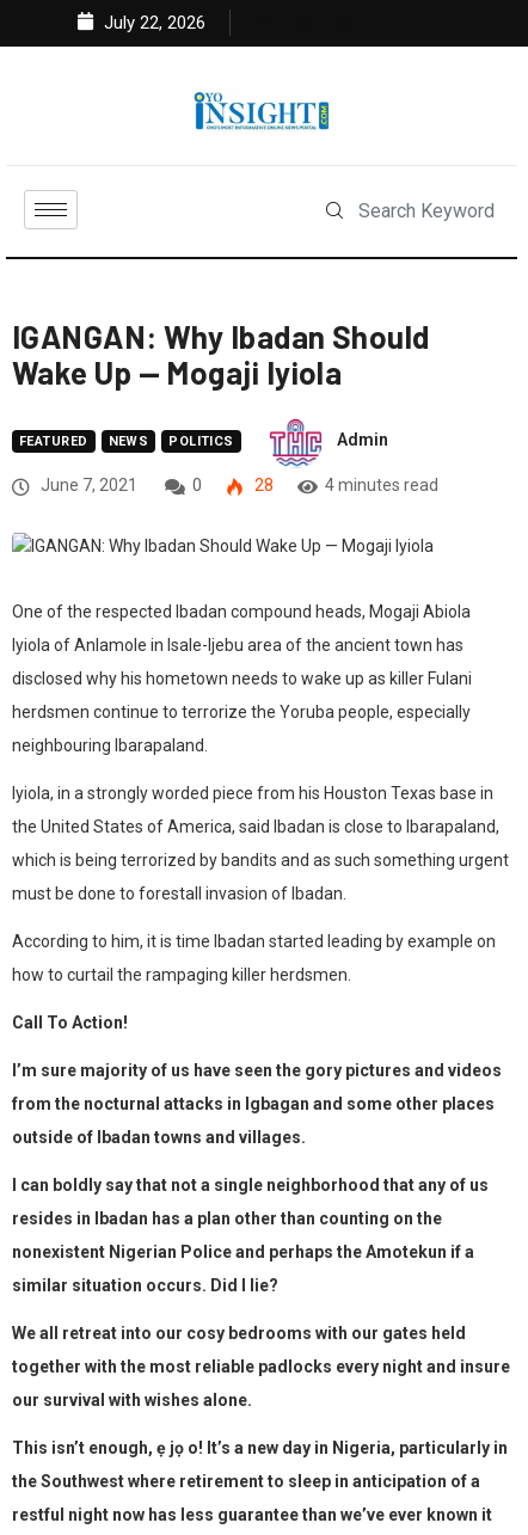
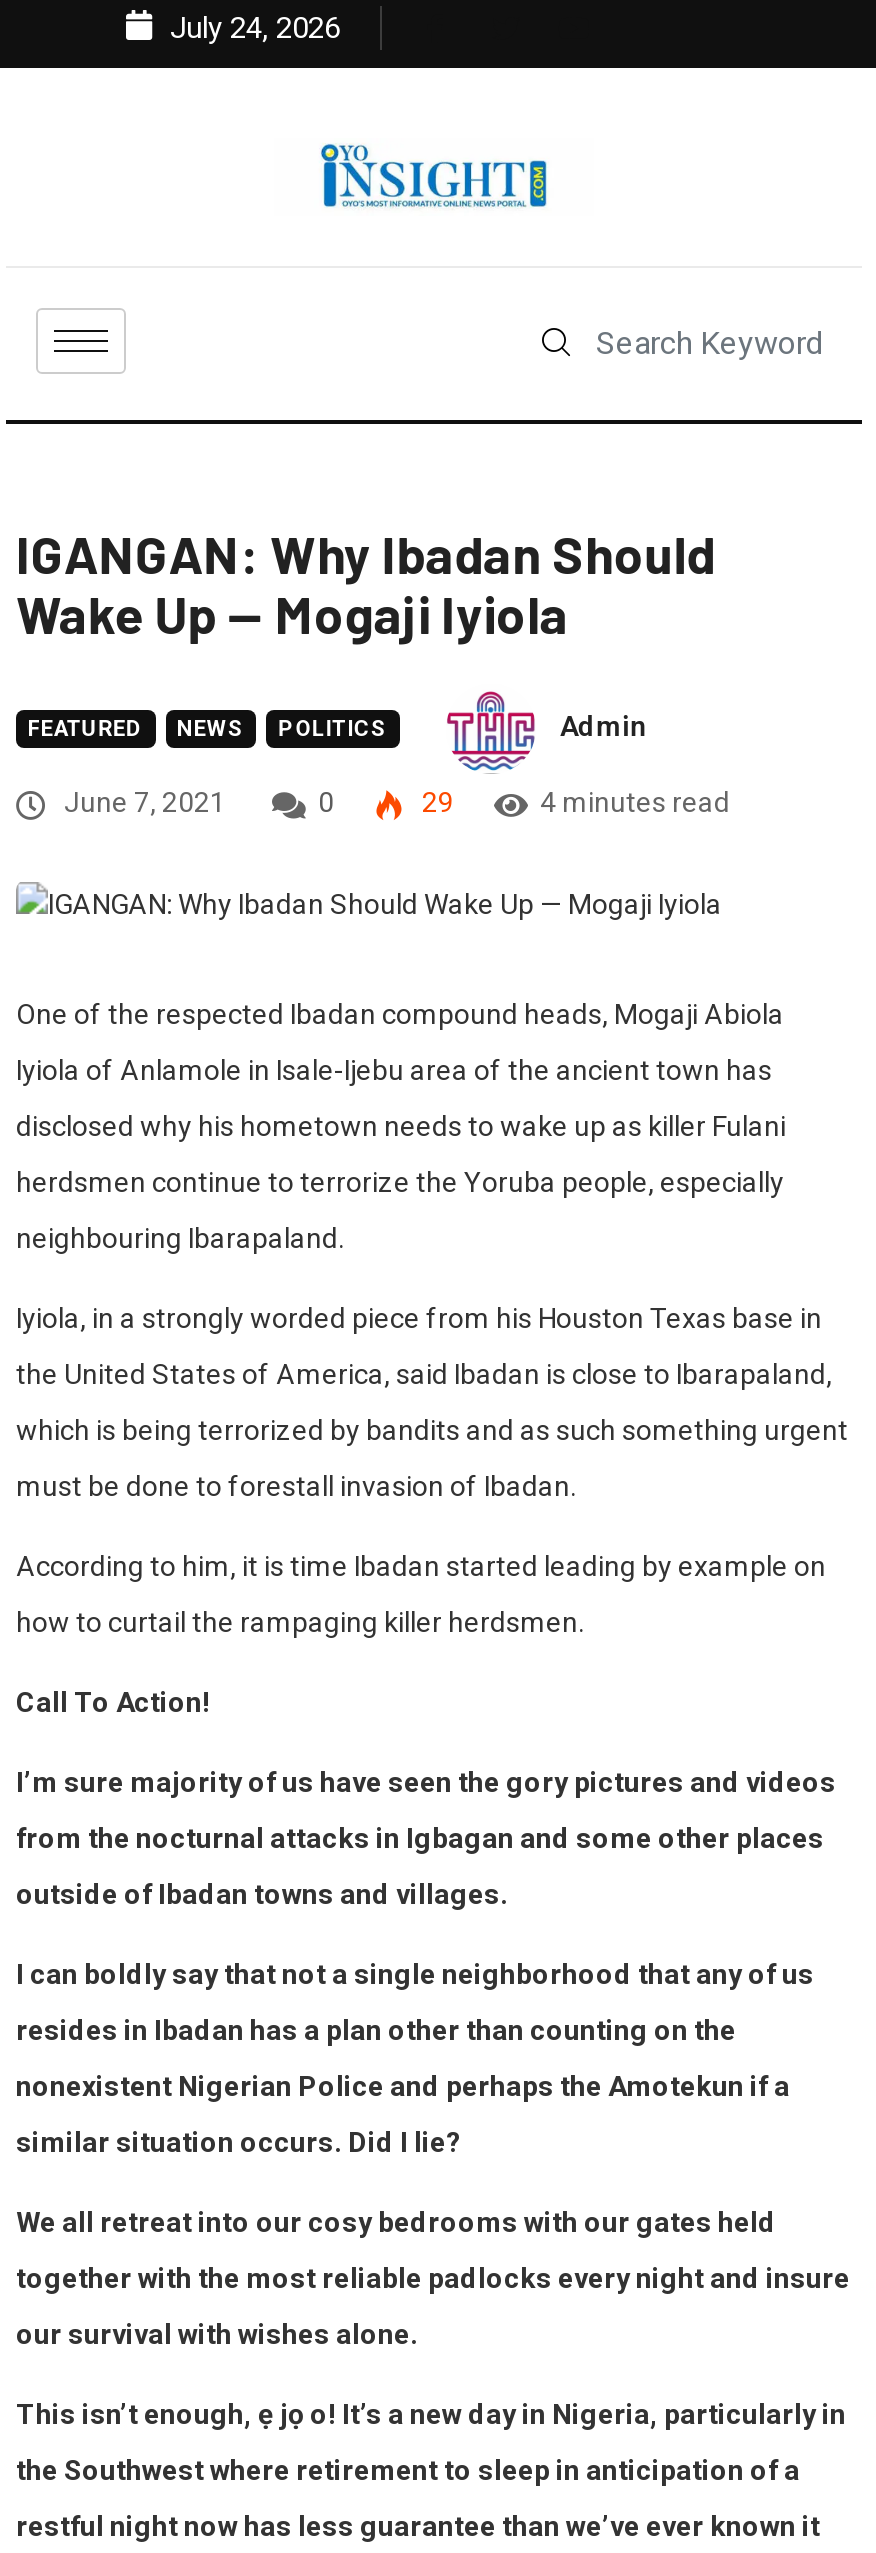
[99,12,205,33] July 22, 2026 -> [162,10,340,46] July 24, 2026
[251,476,274,495] 28 -> [416,786,454,818] 29

